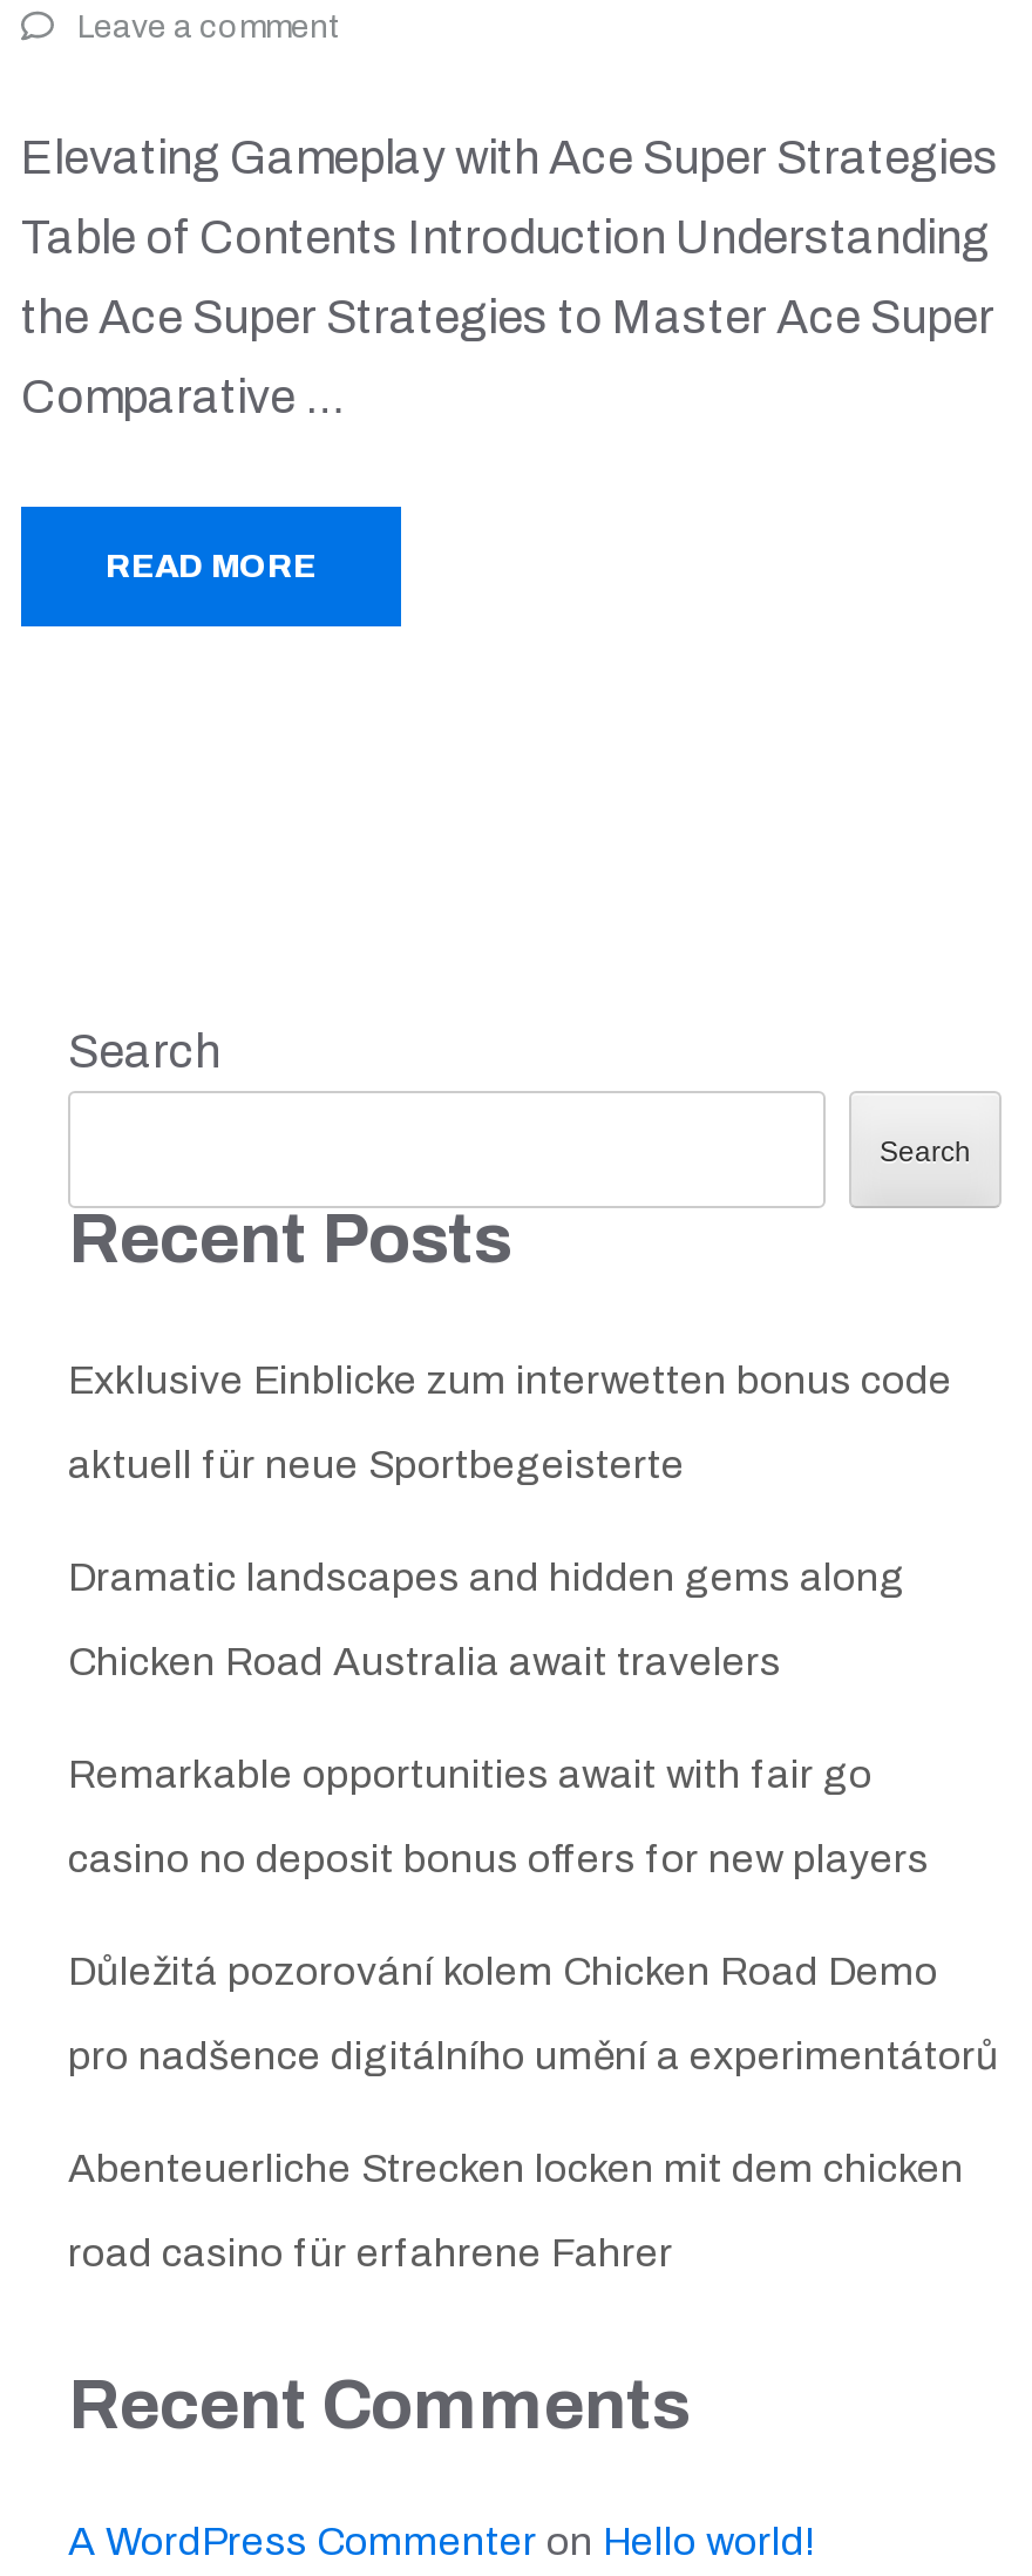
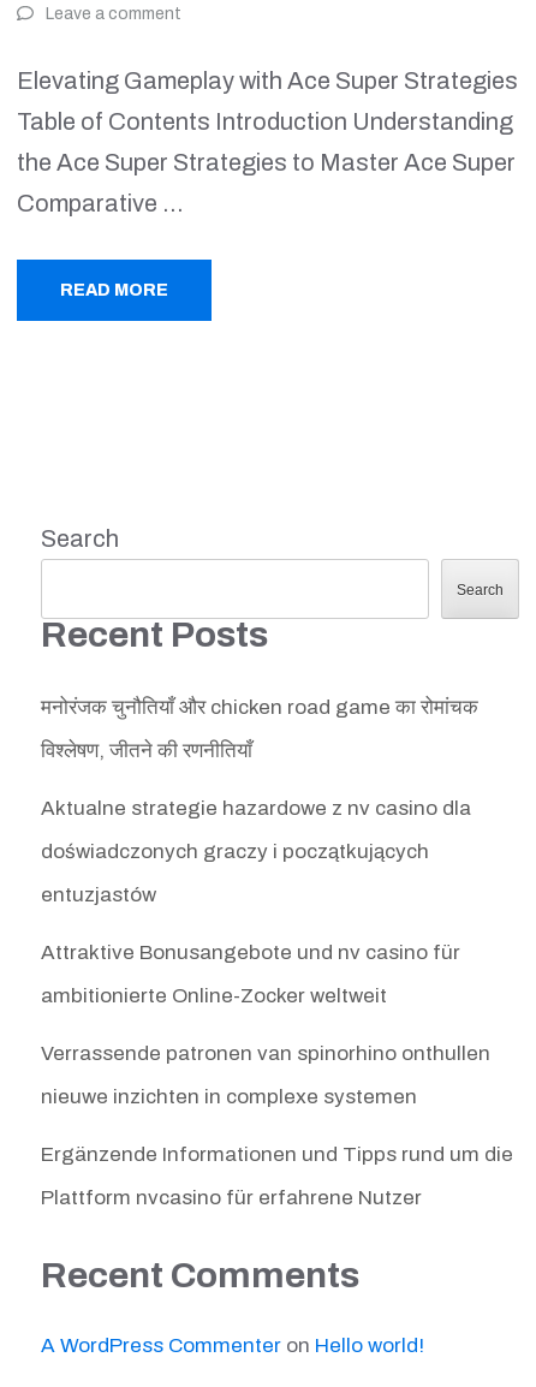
[68,1358,999,2275] Exklusive Einblicke zum interwetten bonus code | aktuell für neue Sportbegeisterte | Dramatic landscapes and hidden gems along | Chicken Road Australia await travelers | Remarkable opportunities await with fair go | casino no deposit bonus offers for new players | Důležitá pozorování kolem Chicken Road Demo | pro nadšence digitálního umění a experimentátorů | Abenteuerliche Strecken locken mit dem chicken | road casino für erfahrene Fahrer -> [41,696,513,1209] मनोरंजक चुनौतियाँ और chicken road game का रोमांचक | विश्लेषण, जीतने की रणनीतियाँ | Aktualne strategie hazardowe z nv casino dla | doświadczonych graczy i początkujących | entuzjastów | Attraktive Bonusangebote und nv casino für | ambitionierte Online-Zocker weltweit | Verrassende patronen van spinorhino onthullen | nieuwe inzichten in complexe systemen | Ergänzende Informationen und Tipps rund um die | Plattform nvcasino für erfahrene Nutzer

